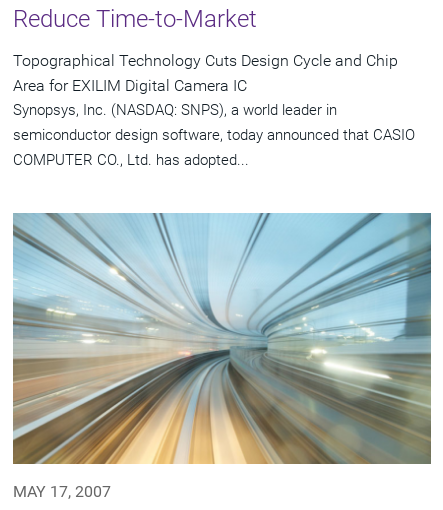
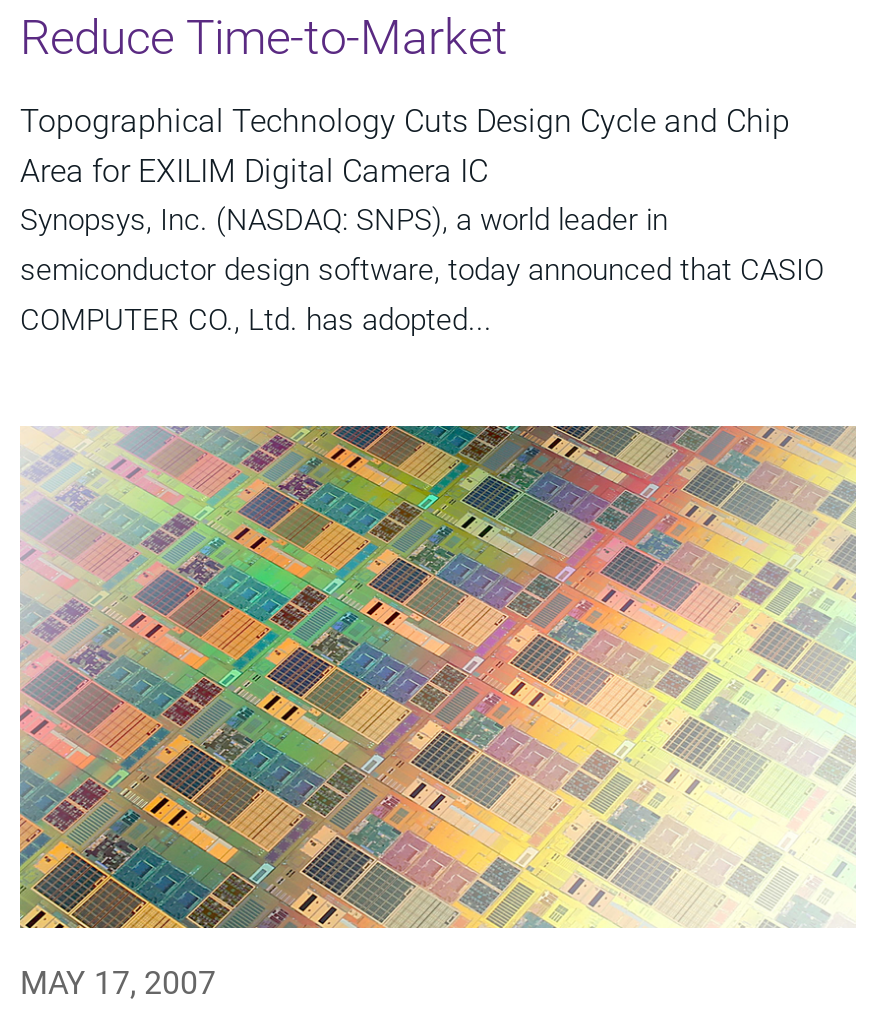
[12,212,432,465] [image] -> [18,423,858,931] [image]

